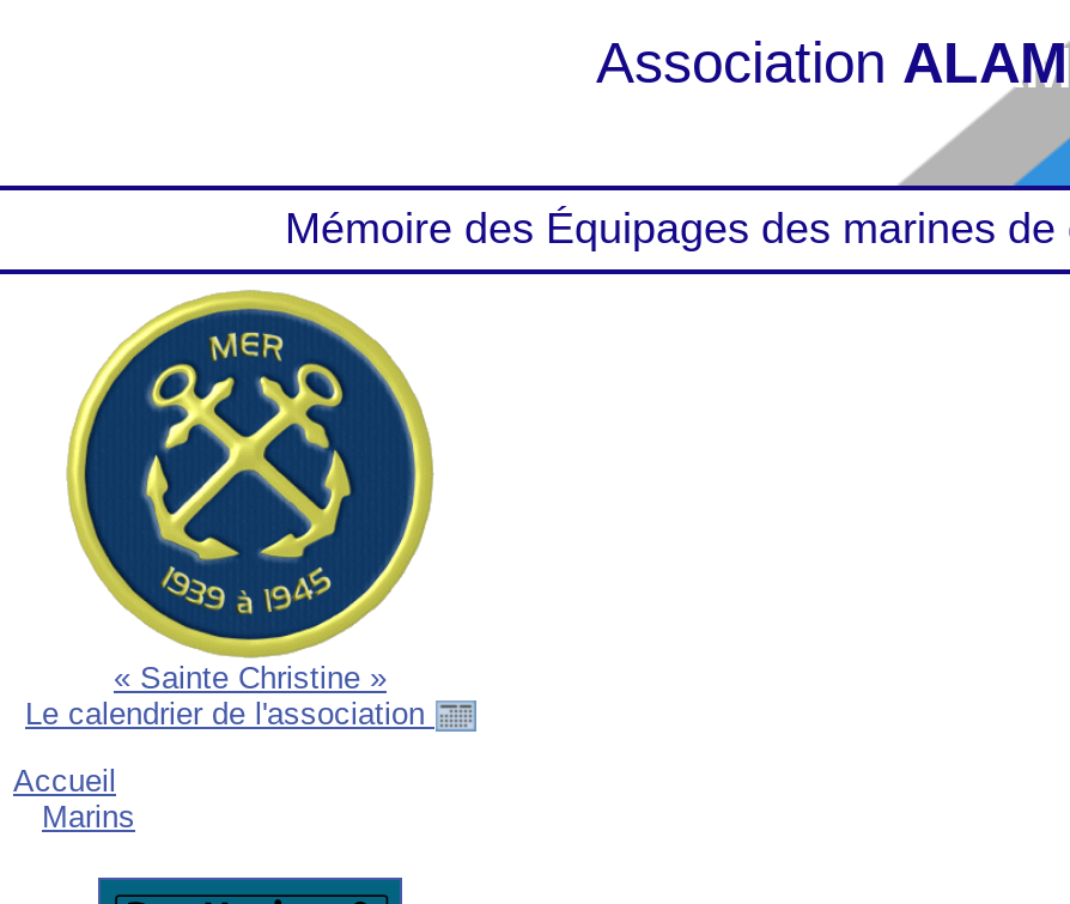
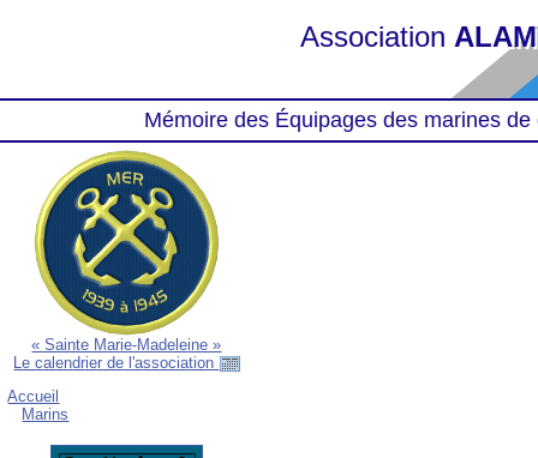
[114,660,387,696] « Sainte Christine » -> [32,336,222,354] « Sainte Marie-Madeleine »

